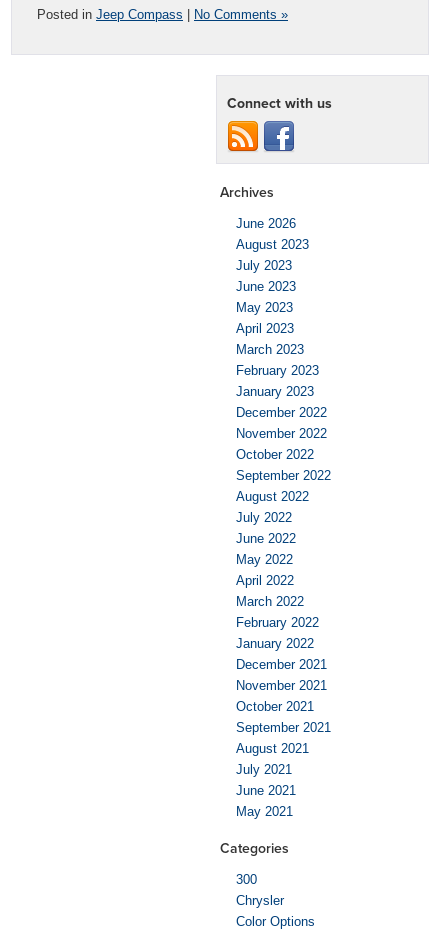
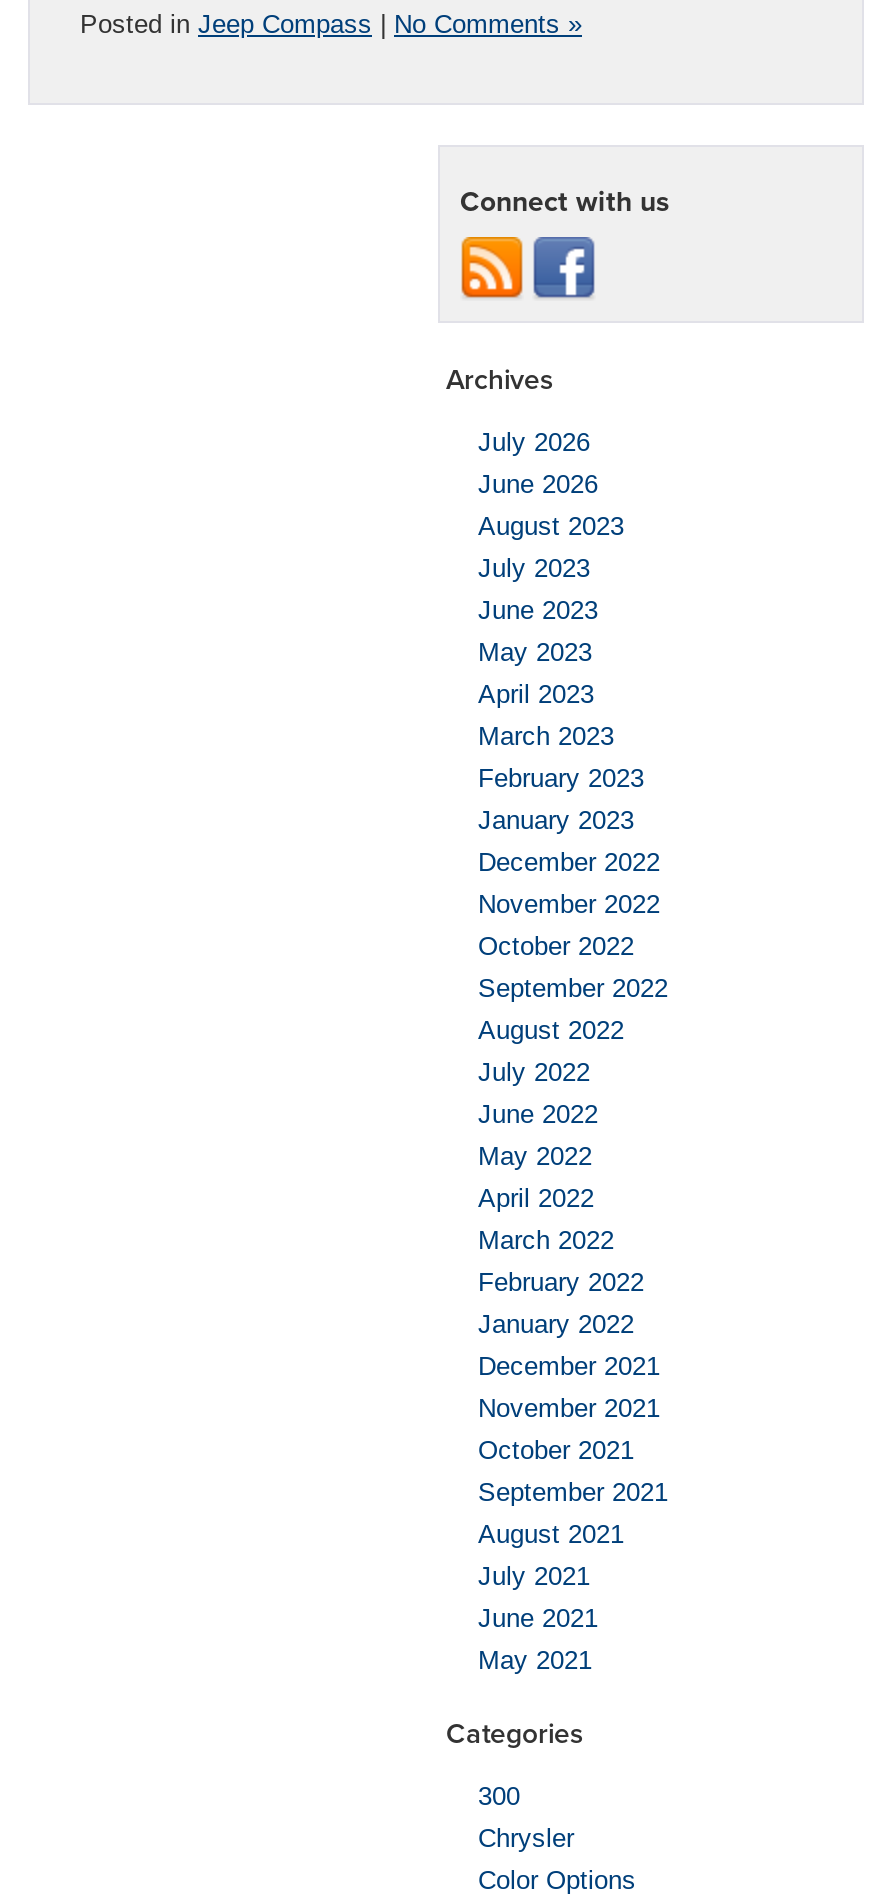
none -> [478,428,590,458] July 2026

